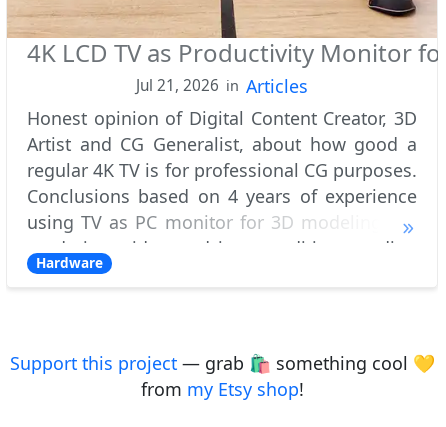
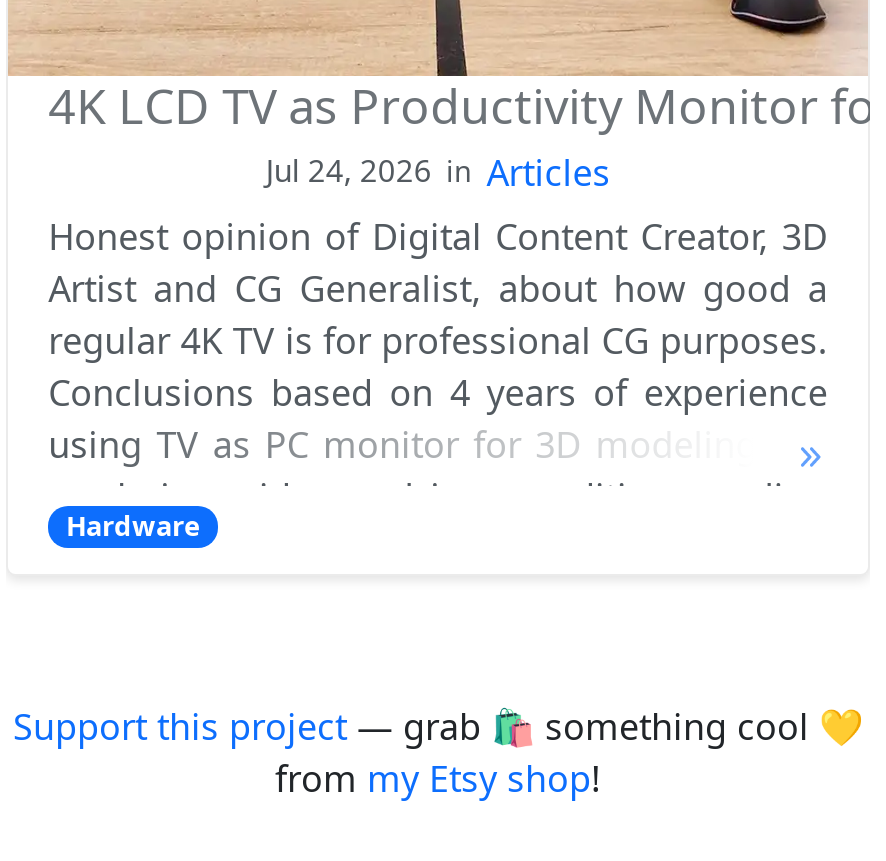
[136,74,308,98] Jul 21, 2026 in Articles -> [266,148,610,196] Jul 24, 2026 in Articles

